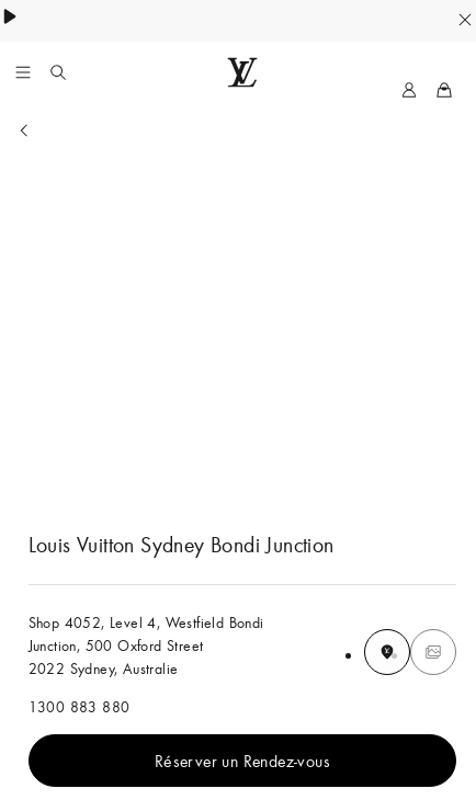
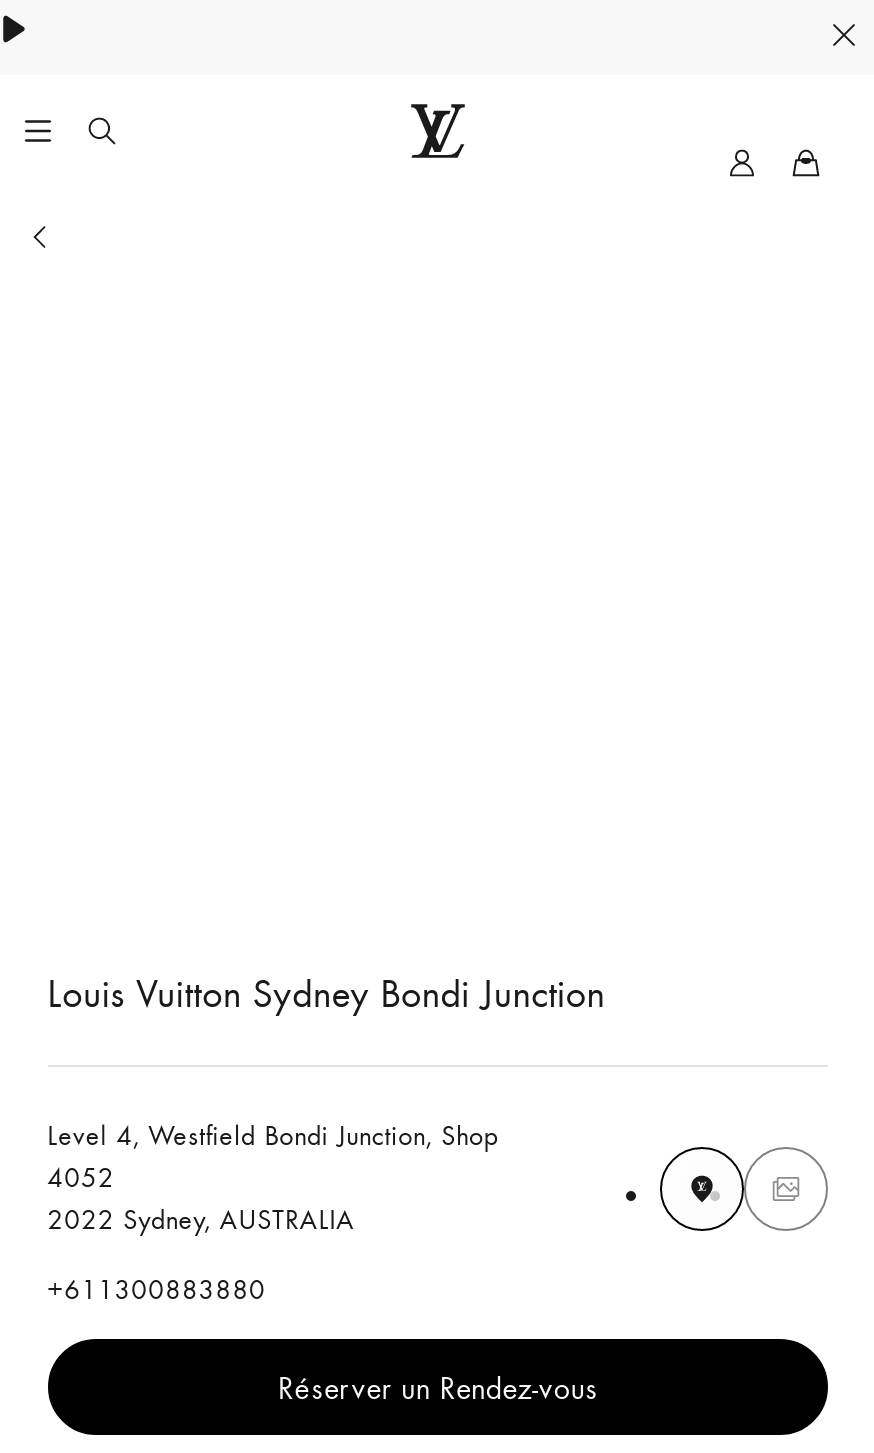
[28,613,264,678] Shop 4052, Level 4, Westfield Bondi | Junction, 500 Oxford Street | 2022 Sydney, Australie -> [47,1117,499,1237] Level 4, Westfield Bondi Junction, Shop | 4052 | 2022 Sydney, AUSTRALIA
[28,697,130,717] 1300 883 880 -> [47,1271,266,1307] +611300883880

